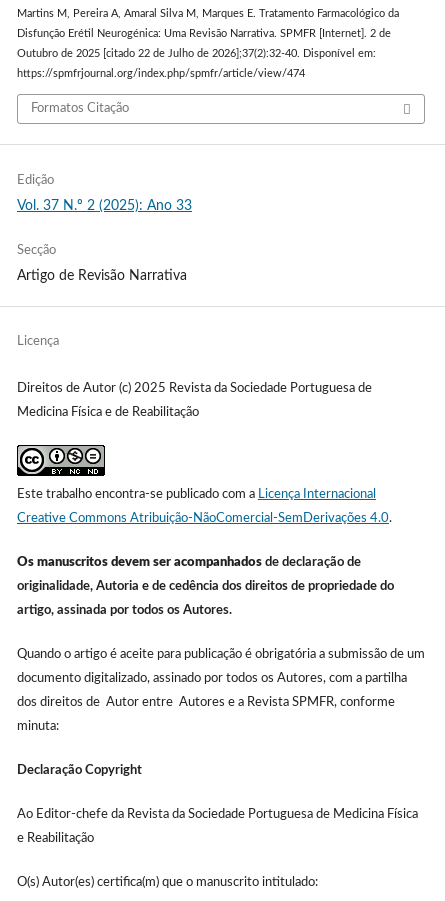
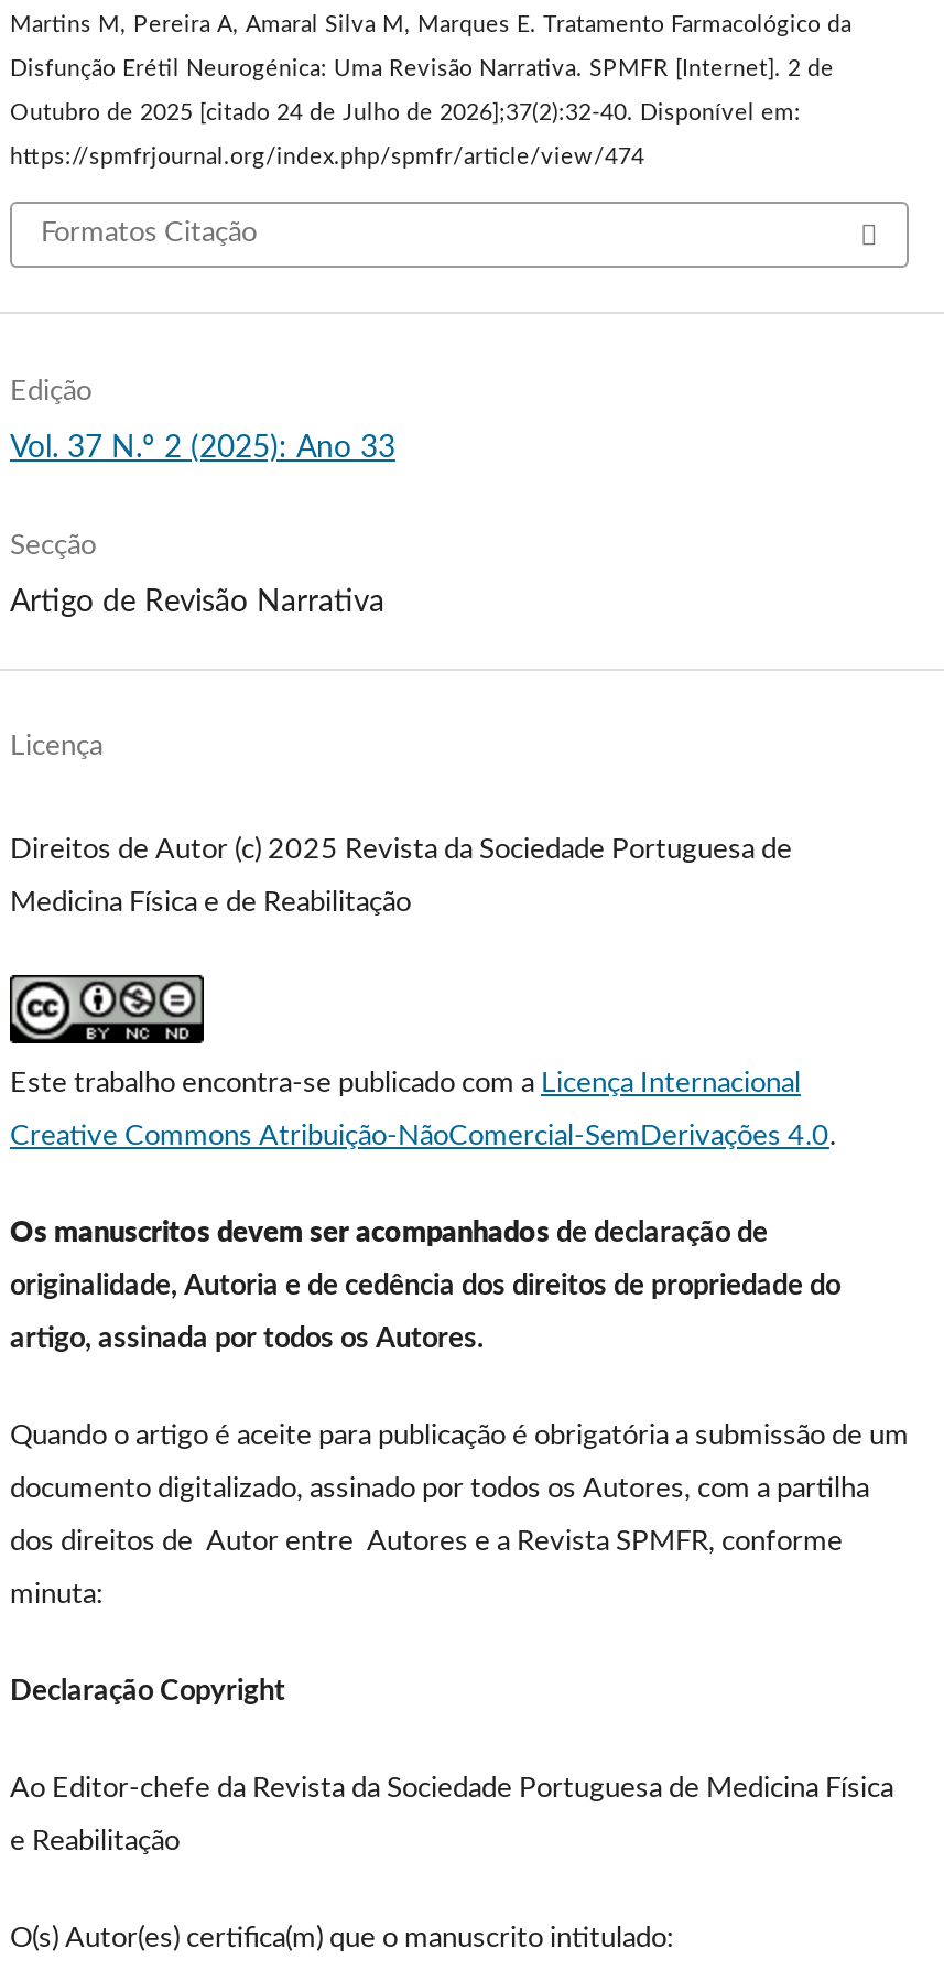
[17,49,376,59] Outubro de 2025 [citado 22 de Julho de 2026];37(2):32-40. Disponível em: -> [10,102,801,125] Outubro de 2025 [citado 24 de Julho de 2026];37(2):32-40. Disponível em:

